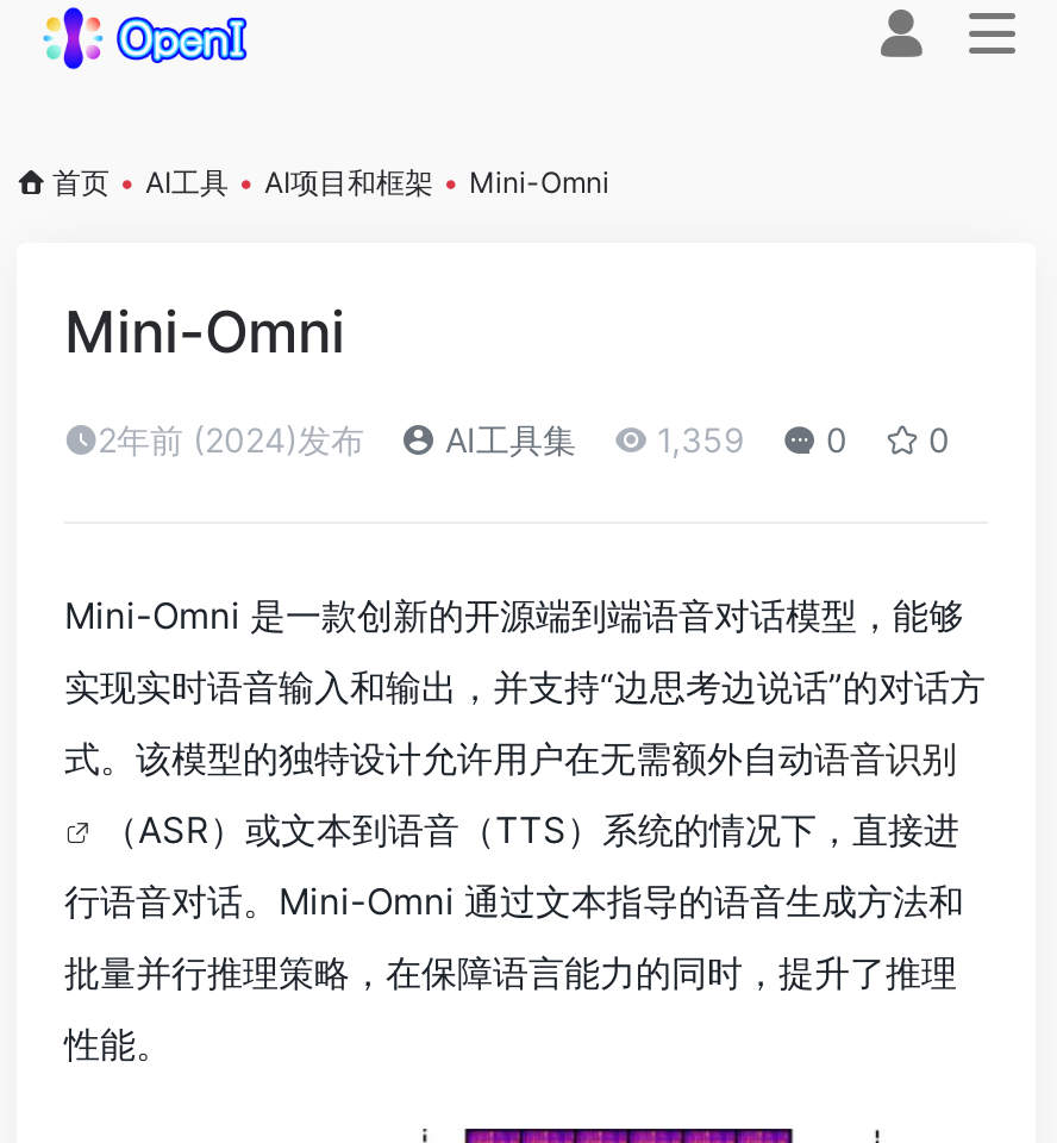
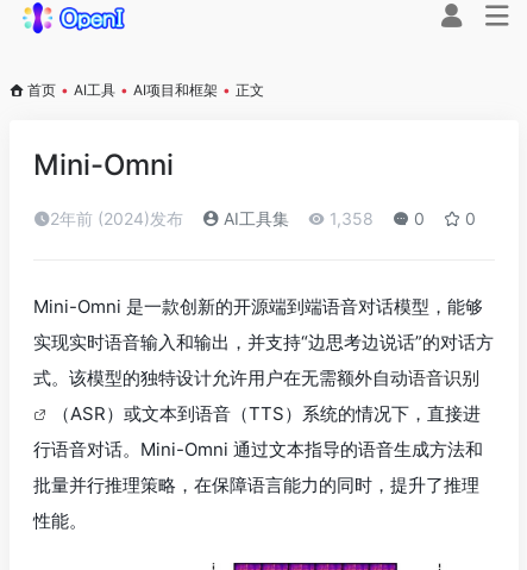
[52,164,609,200] 首页 • AI工具 • AI项目和框架 • Mini-Omni -> [27,81,264,99] 首页 • AI工具 • AI项目和框架 • 正文
[98,419,950,460] 2年前 (2024)发布 AI工具集 1,359 0 0 -> [50,208,476,228] 2年前 (2024)发布 AI工具集 1,358 0 0

